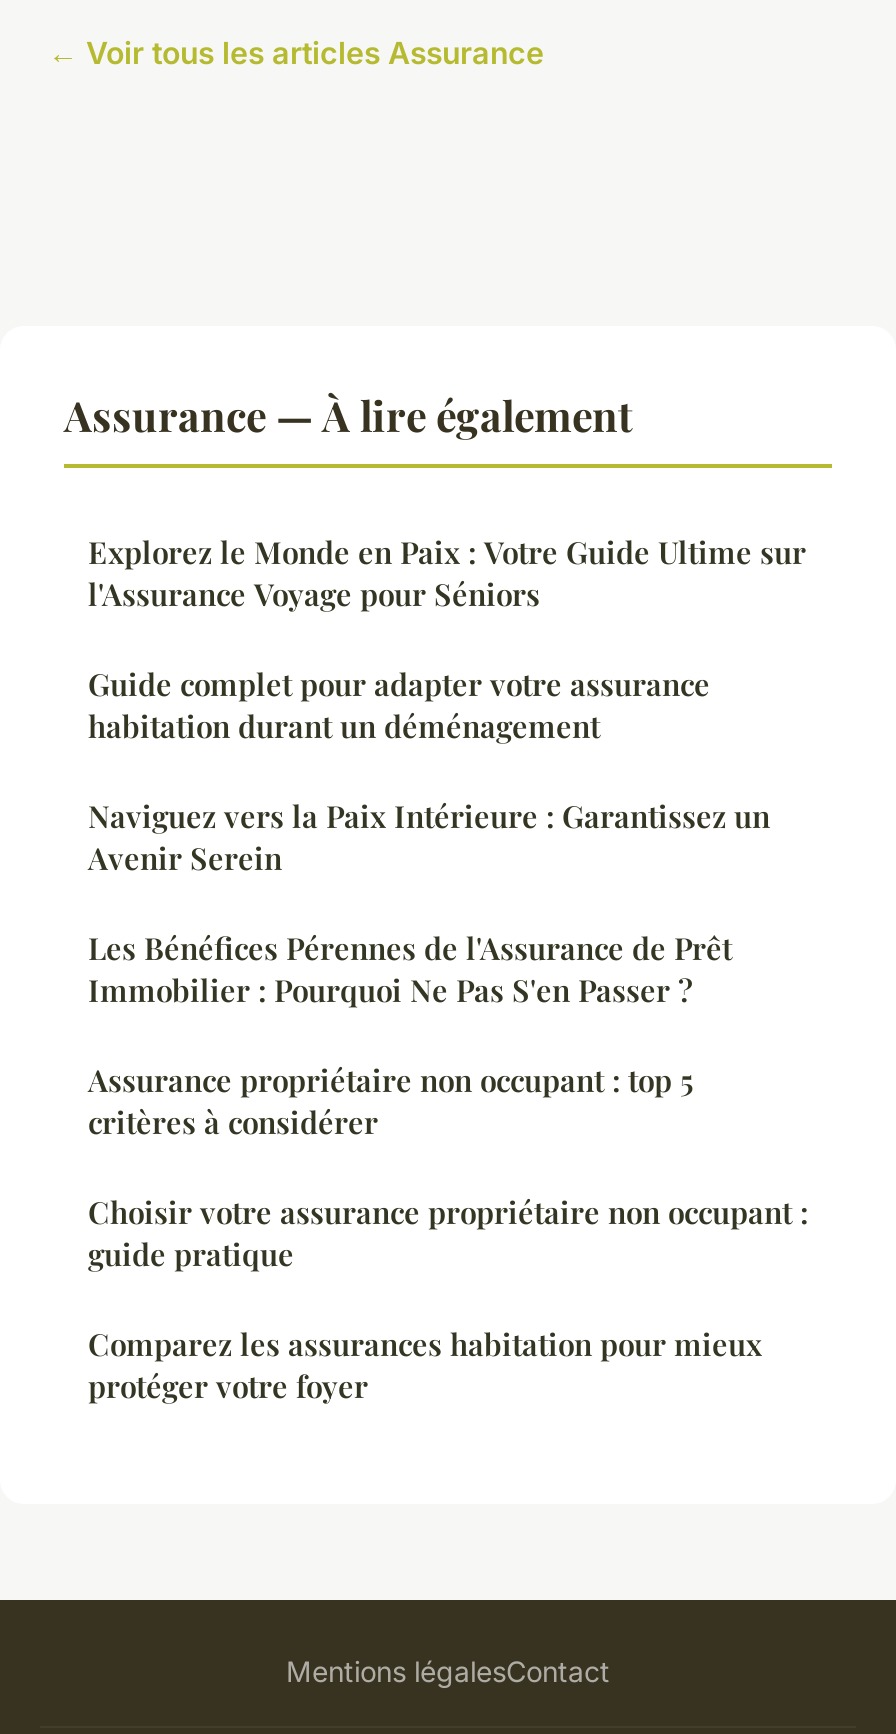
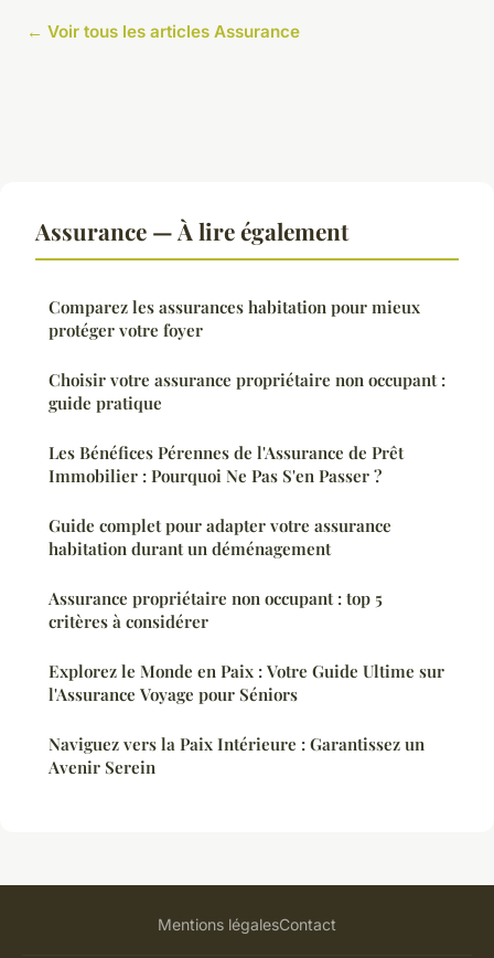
moved [88,531,808,1273] -> [49,368,445,778]: Choisir votre assurance propriétaire non occupant : | guide pratique | Les Bénéfices Pérennes de l'Assurance de Prêt | ... | Naviguez vers la Paix Intérieure : Garantissez un | Avenir Serein
moved [88,1323,762,1405] -> [49,295,420,340]: Comparez les assurances habitation pour mieux | protéger votre foyer

